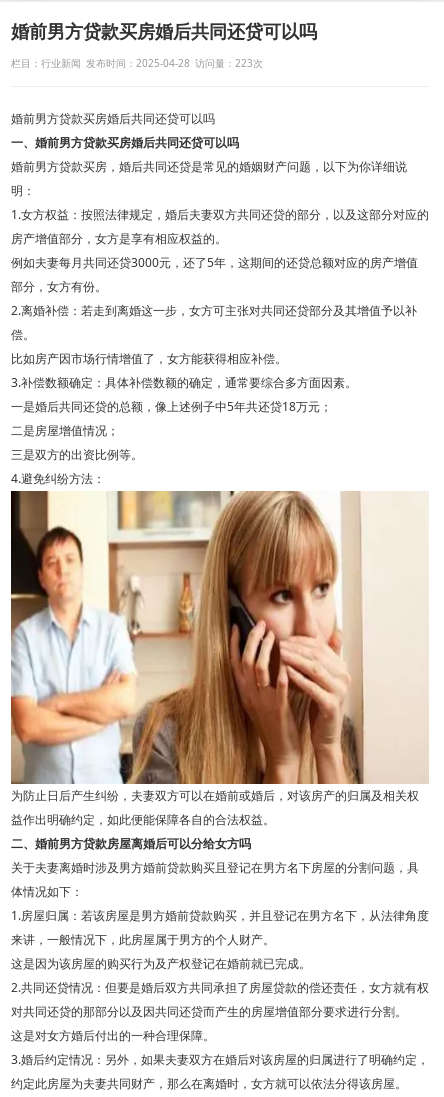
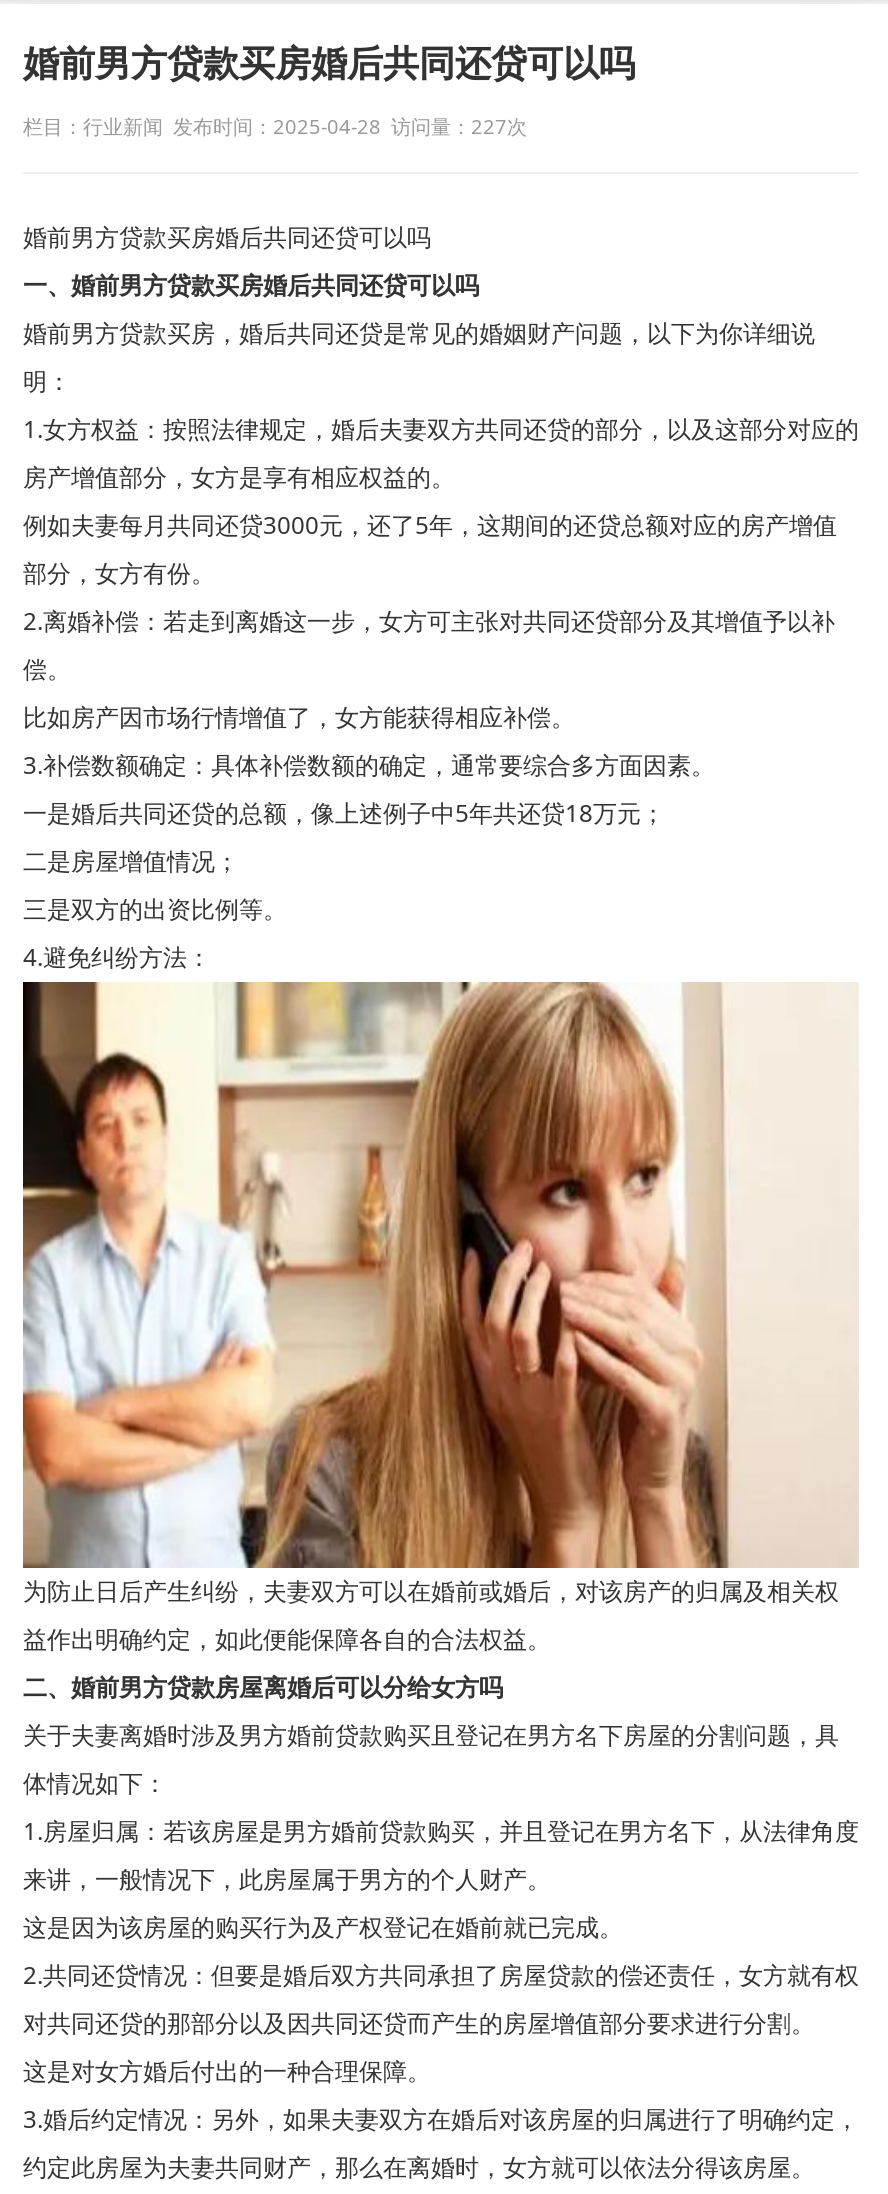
[11,56,263,70] 栏目：行业新闻 发布时间：2025-04-28 访问量：223次 -> [23,112,527,140] 栏目：行业新闻 发布时间：2025-04-28 访问量：227次

